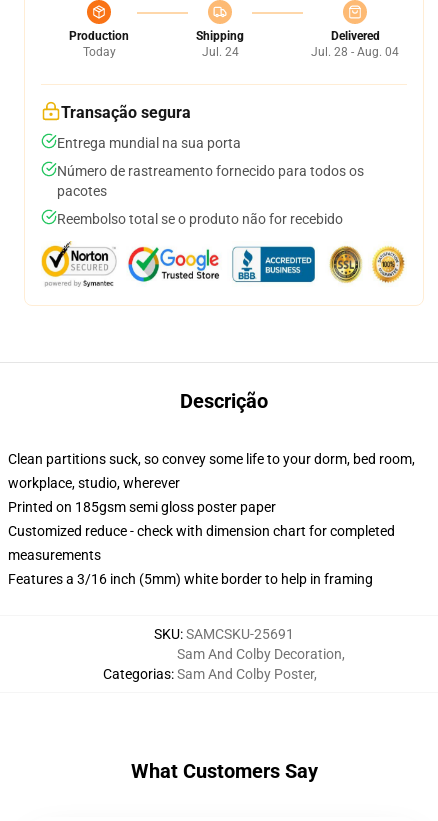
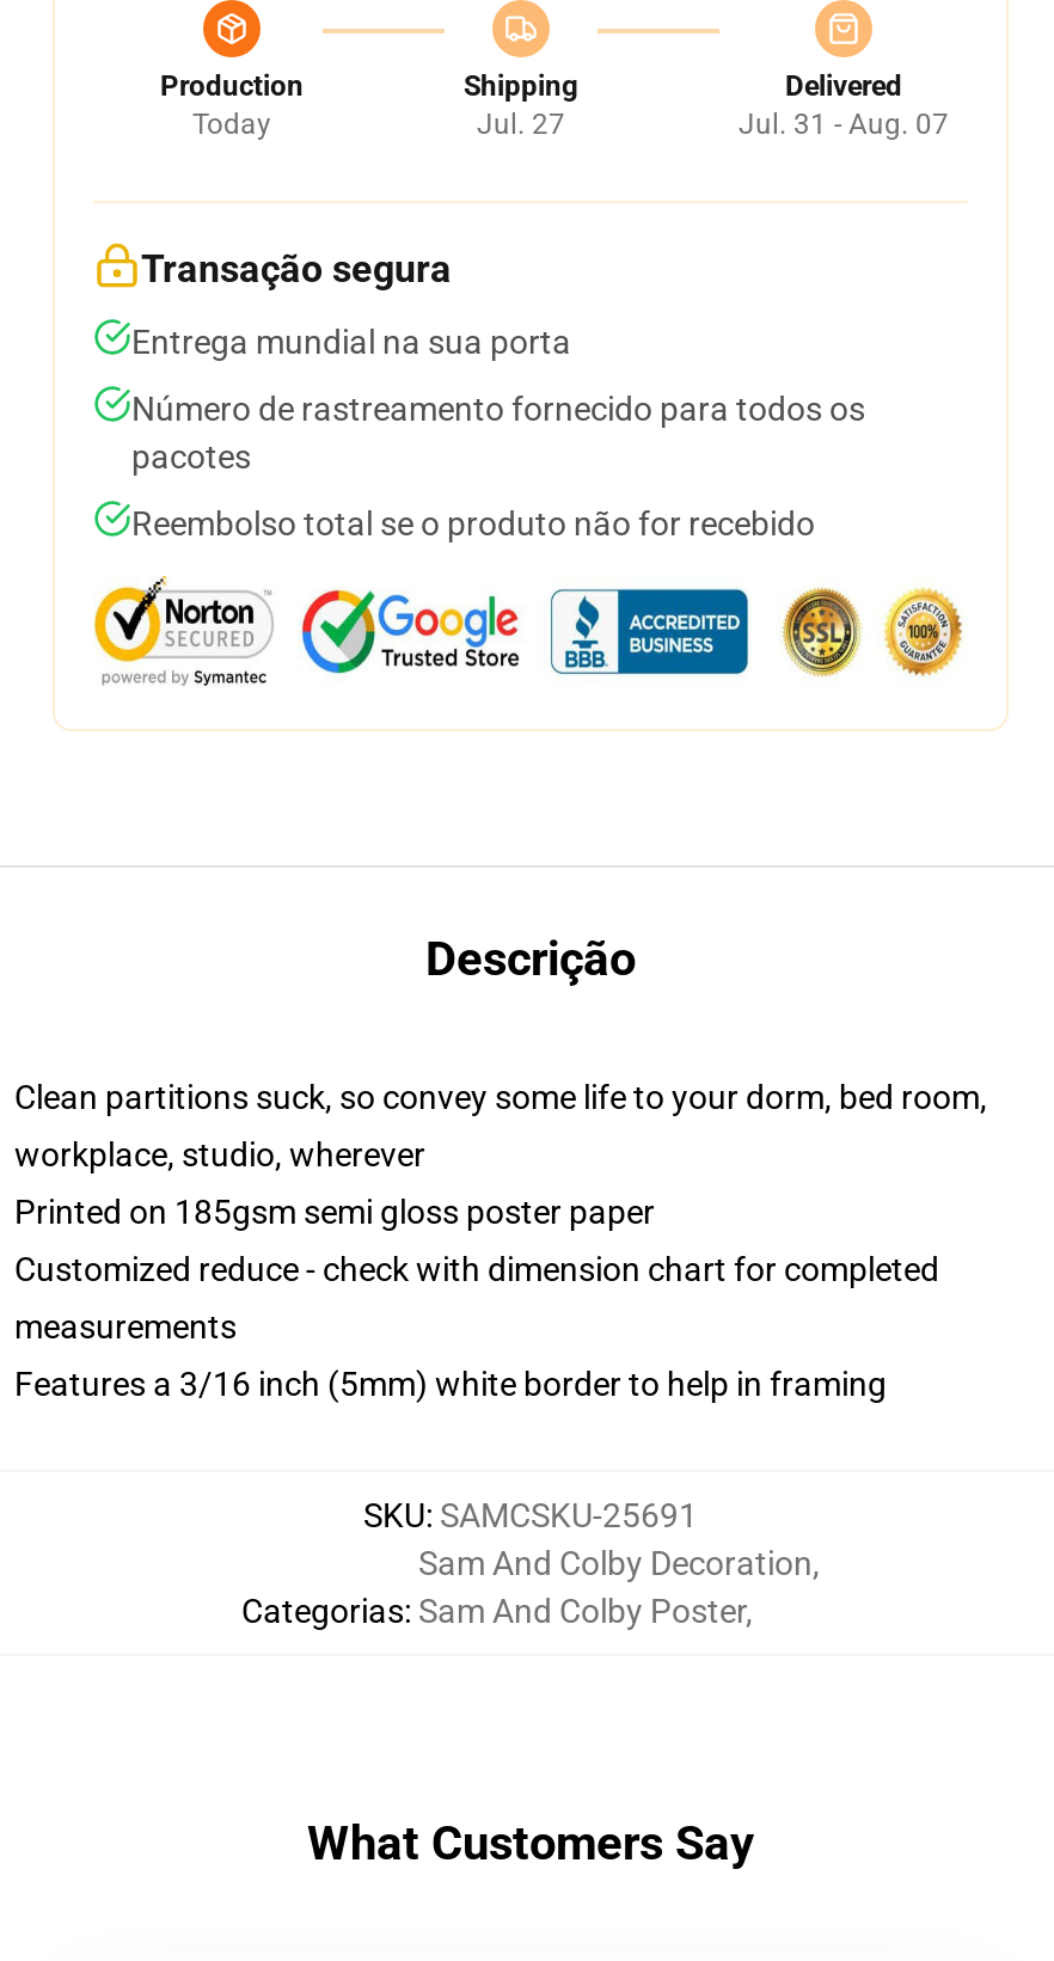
[201,45,238,59] Jul. 24 -> [477,108,565,141] Jul. 27
[311,45,399,59] Jul. 28 - Aug. 04 -> [739,108,949,141] Jul. 31 - Aug. 07

